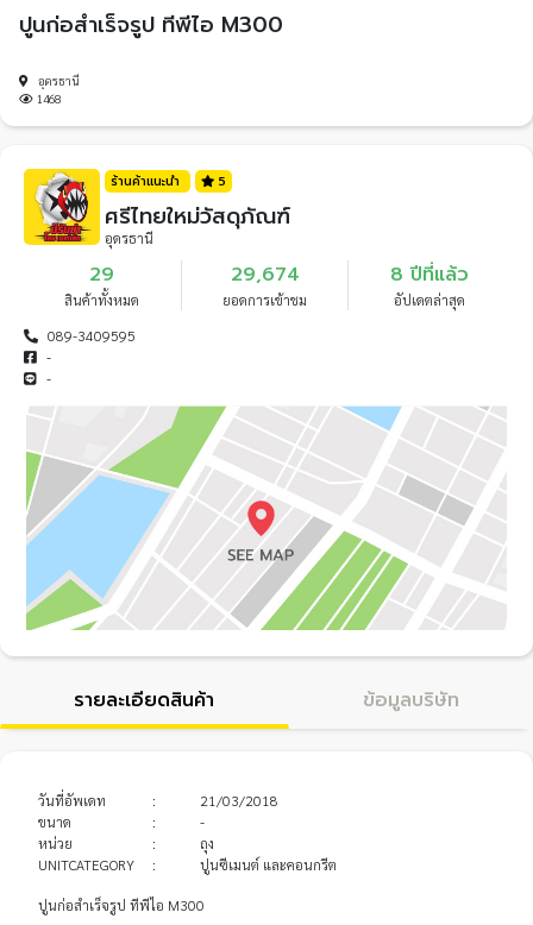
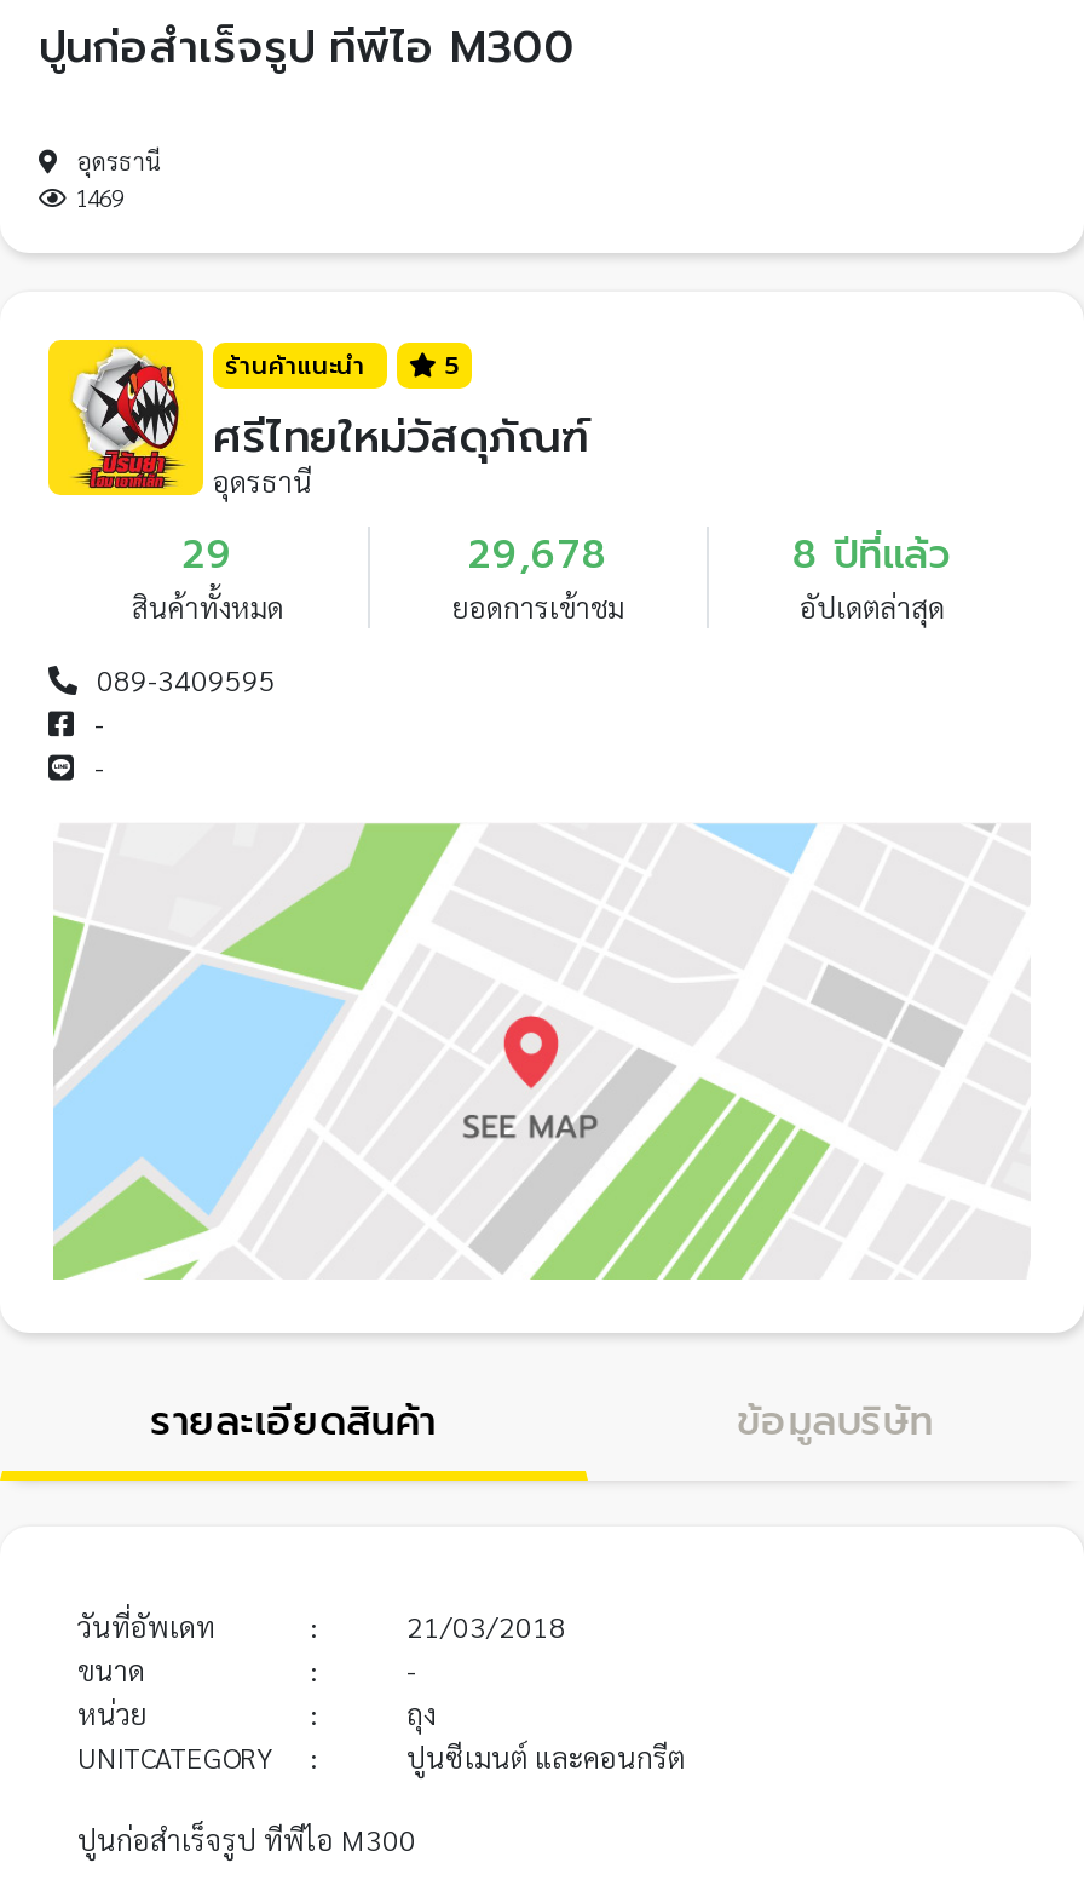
[37,90,61,106] 1468 -> [75,180,123,212] 1469
[230,260,299,289] 29,674 -> [468,527,609,585] 29,678

